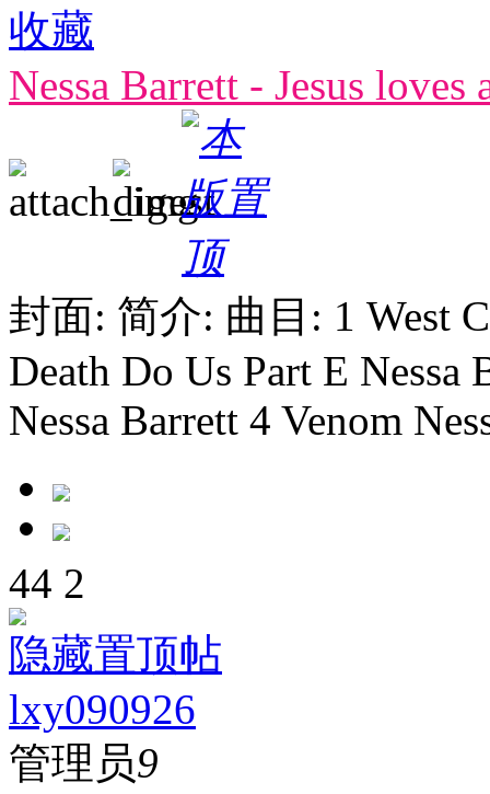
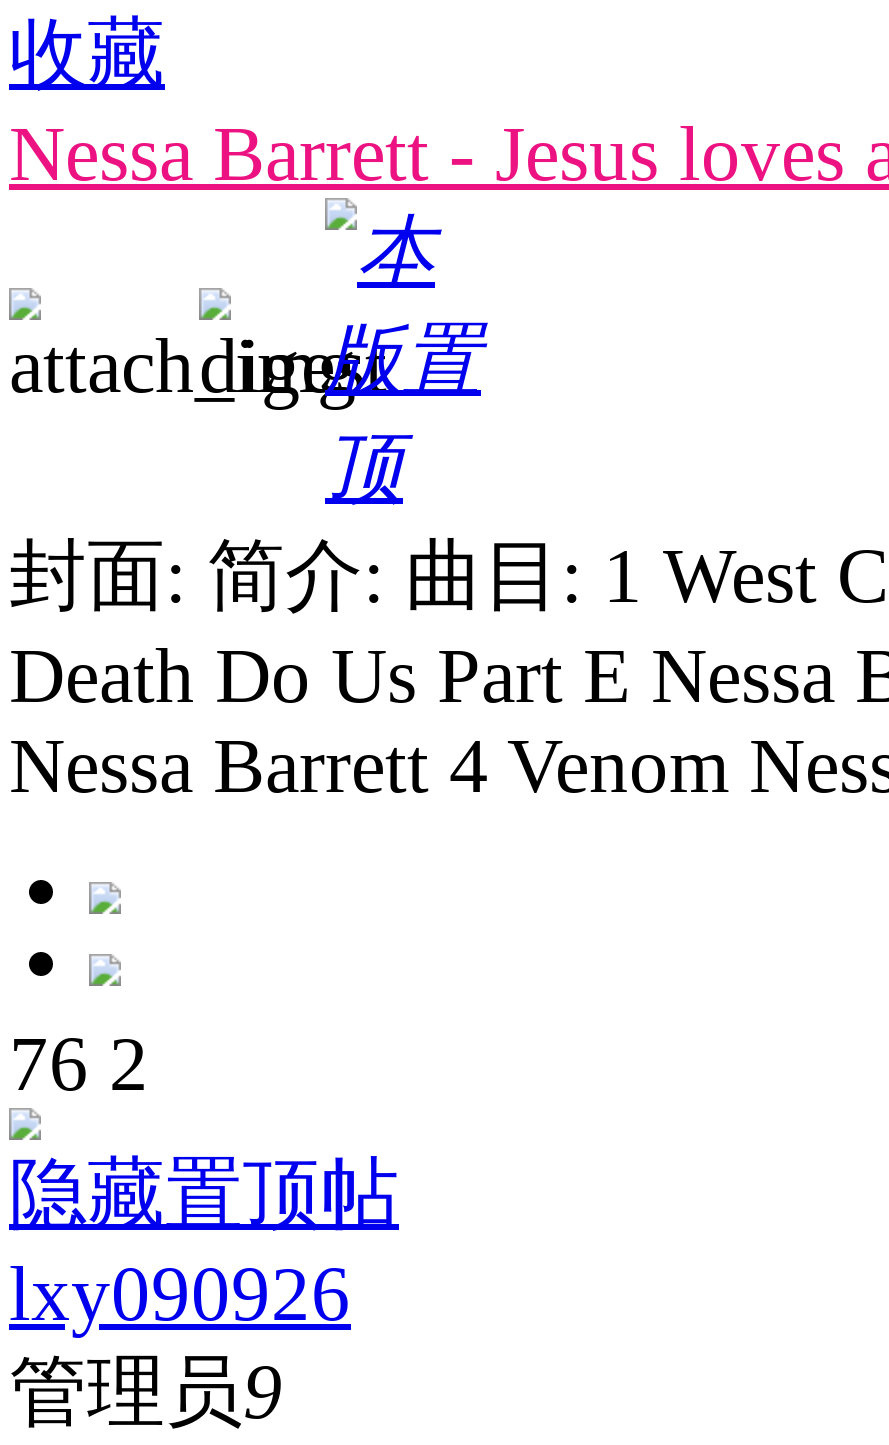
[9,560,85,607] 44 2 -> [9,1020,149,1106] 76 2

